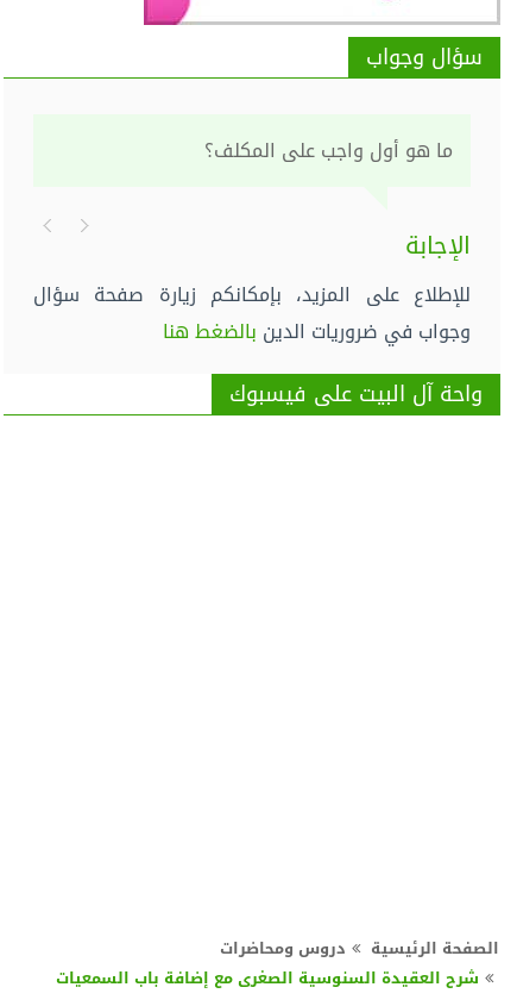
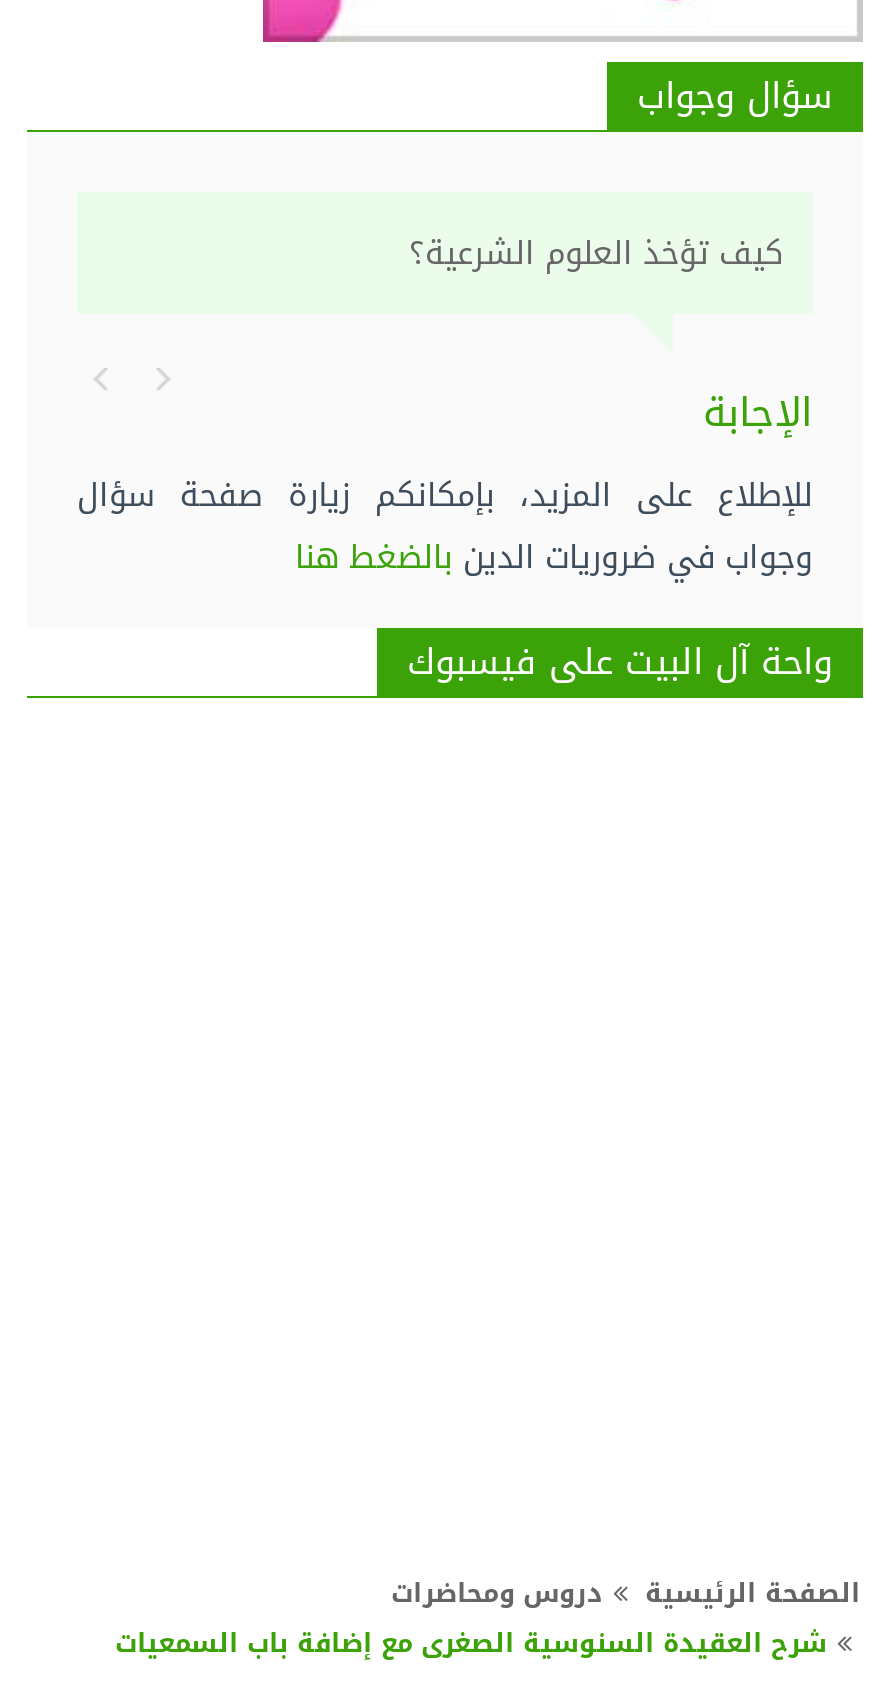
[204,132,453,169] ما هو أول واجب على المكلف؟ -> [409,222,783,284] كيف تؤخذ العلوم الشرعية؟

